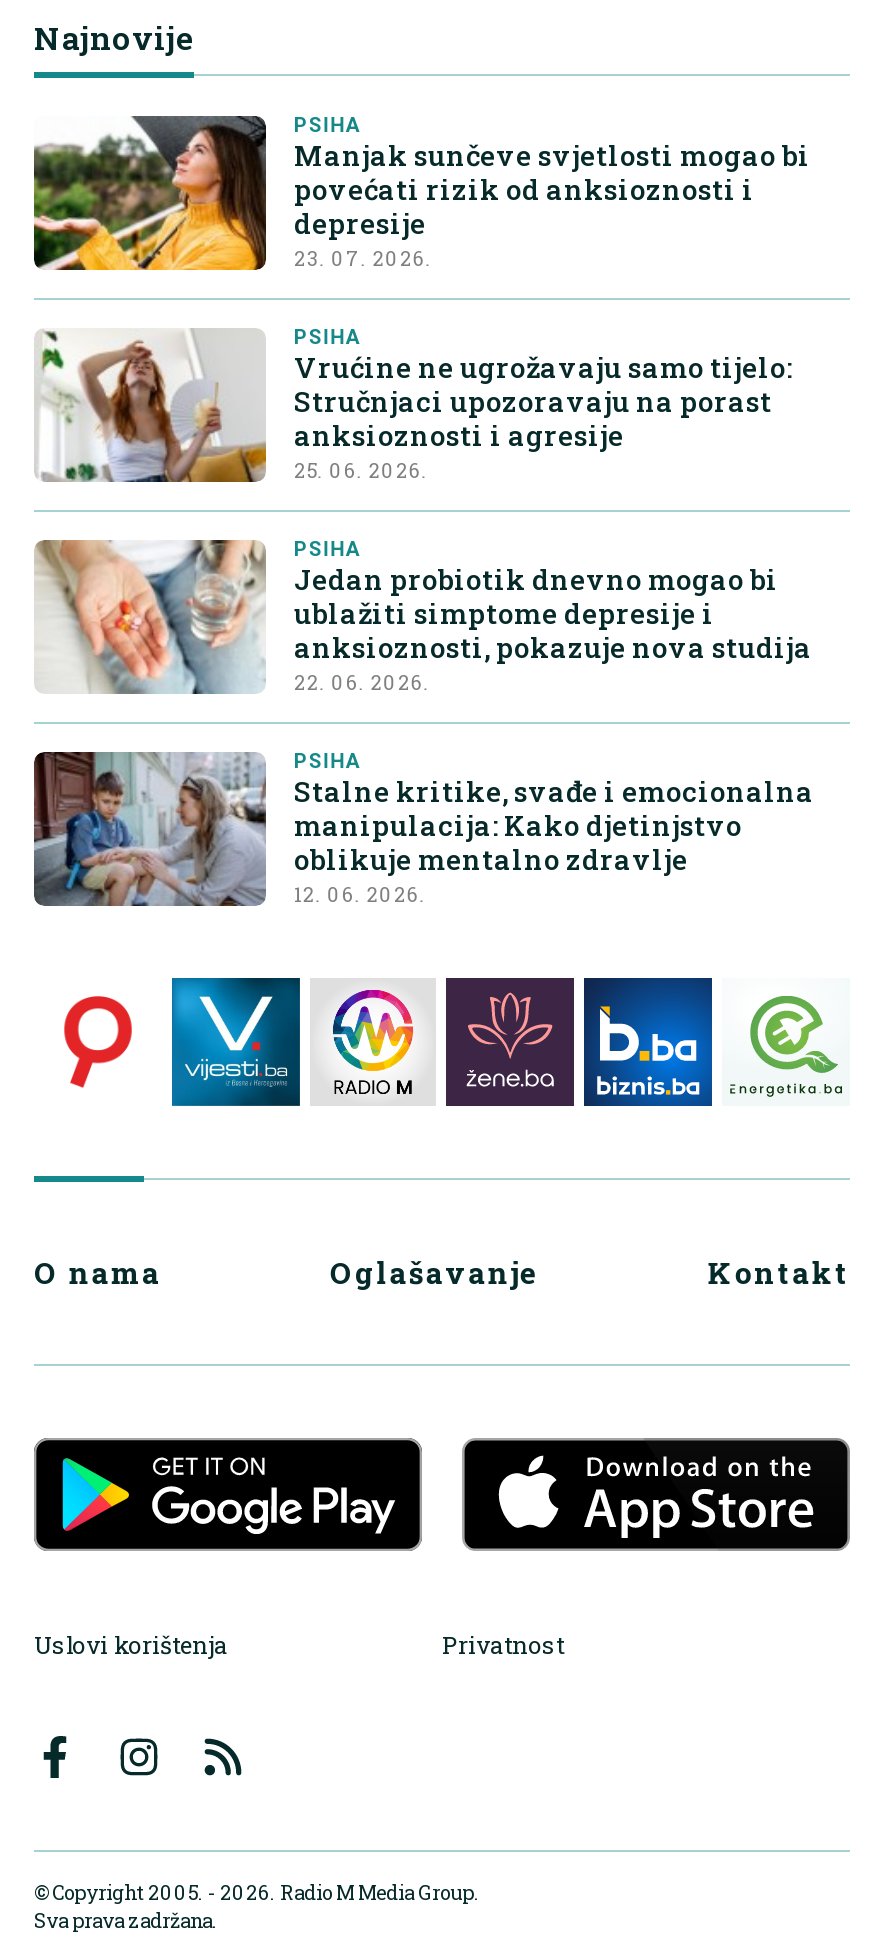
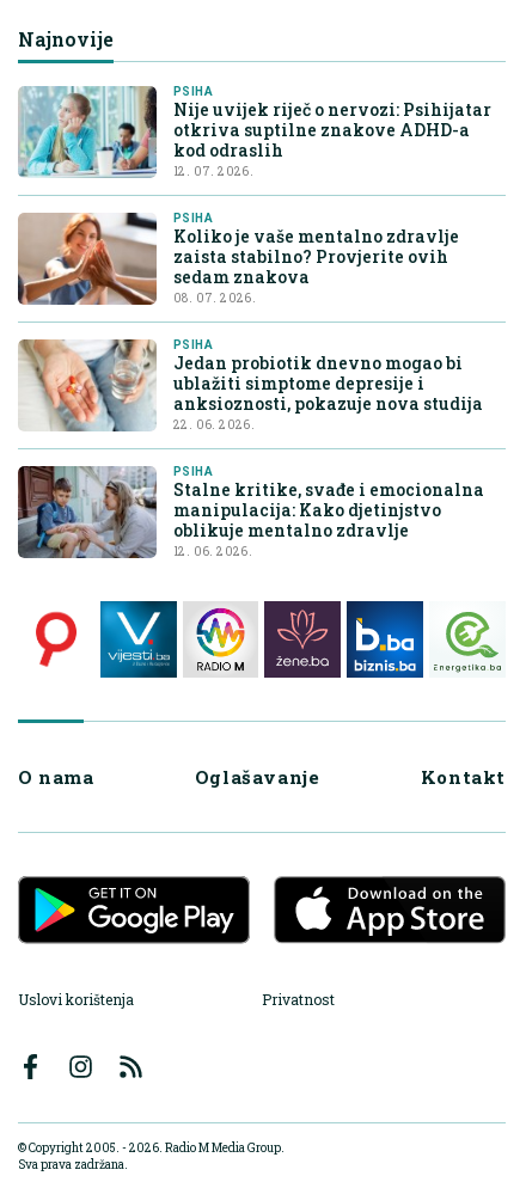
[32,114,810,272] [image] | Manjak sunčeve svjetlosti mogao bi | povećati rizik od anksioznosti i | depresije | 23. 07. 2026. -> [18,85,491,179] [image] | Nije uvijek riječ o nervozi: Psihijatar | otkriva suptilne znakove ADHD-a | kod odraslih | 12. 07. 2026.
[34,328,792,484] [image] | Vrućine ne ugrožavaju samo tijelo: | Stručnjaci upozoravaju na porast | anksioznosti i agresije | 25. 06. 2026. -> [17,212,459,306] [image] | Koliko je vaše mentalno zdravlje | zaista stabilno? Provjerite ovih | sedam znakova | 08. 07. 2026.

